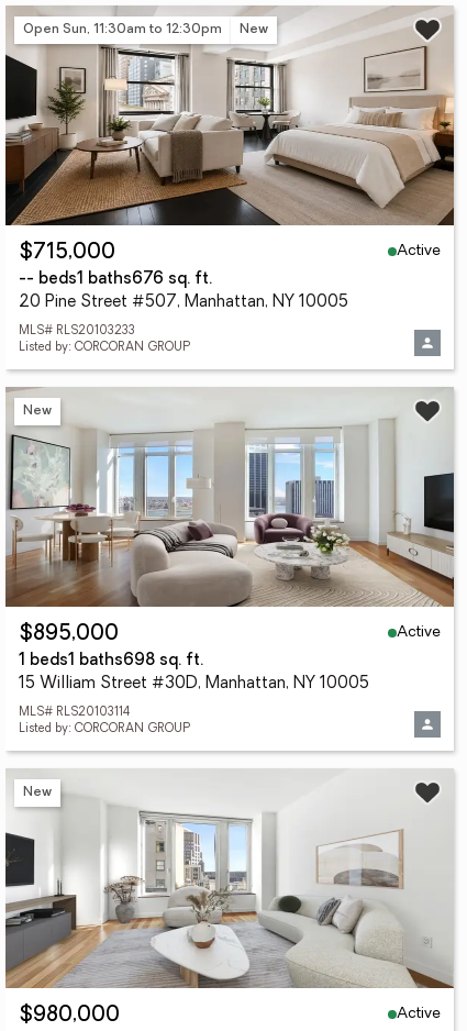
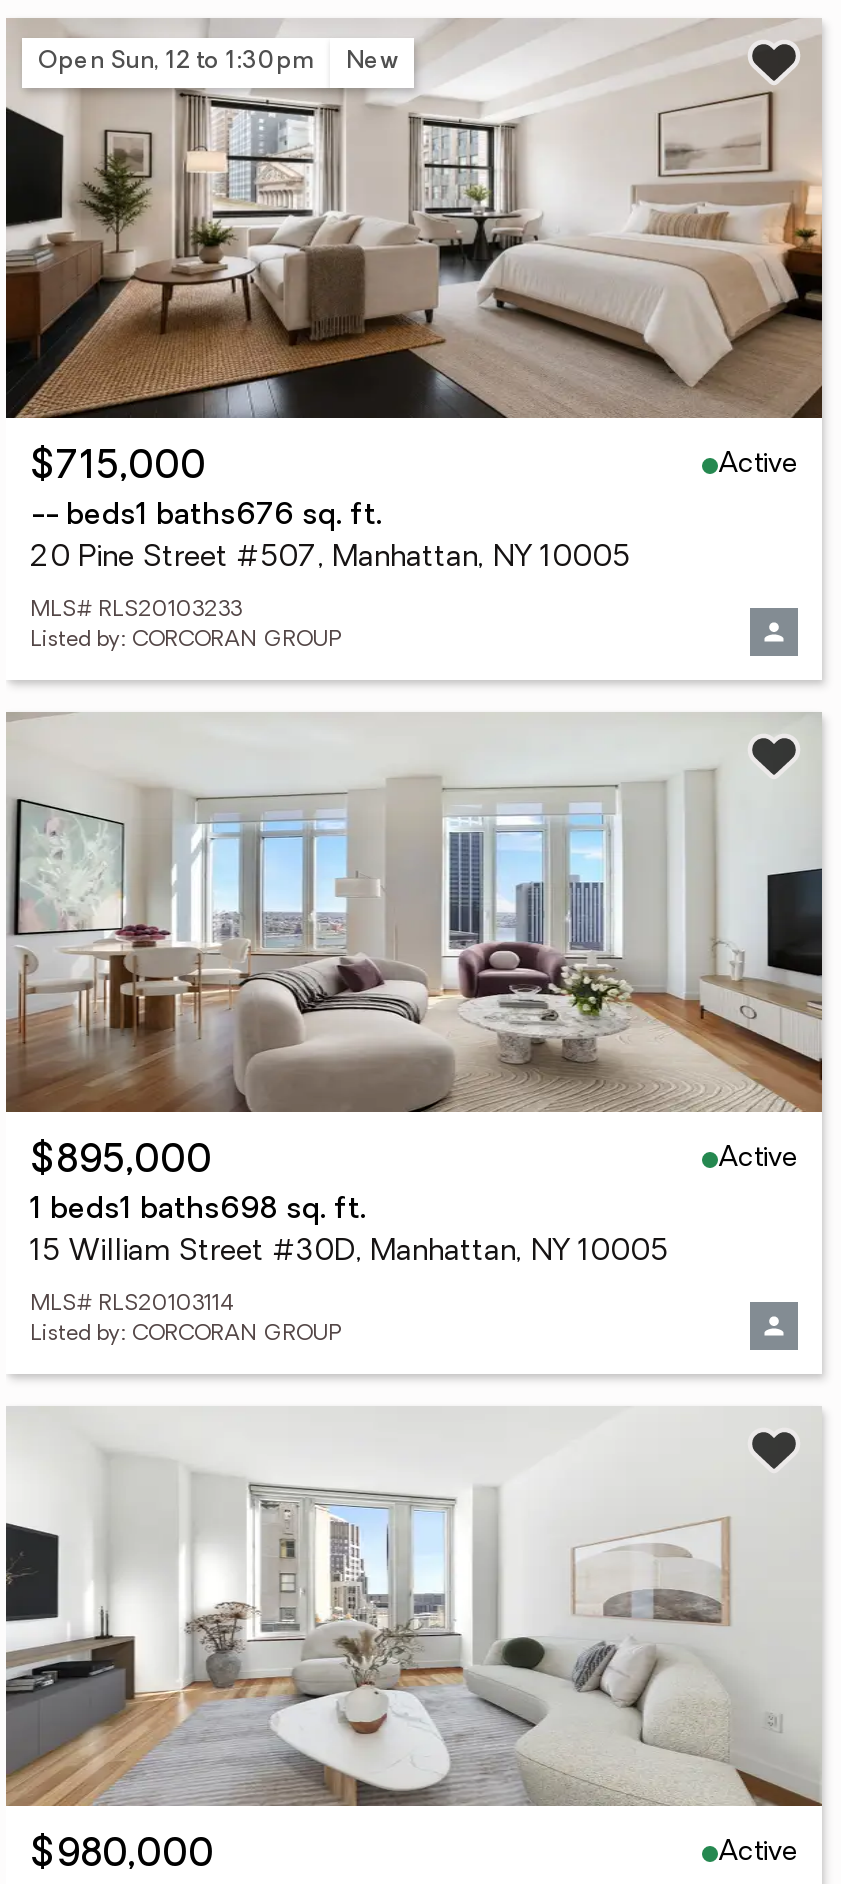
[23,23,222,36] Open Sun, 11:30am to 12:30pm -> [38,49,314,73] Open Sun, 12 to 1:30pm
[23,404,52,417] New -> none
[23,785,52,799] New -> none

